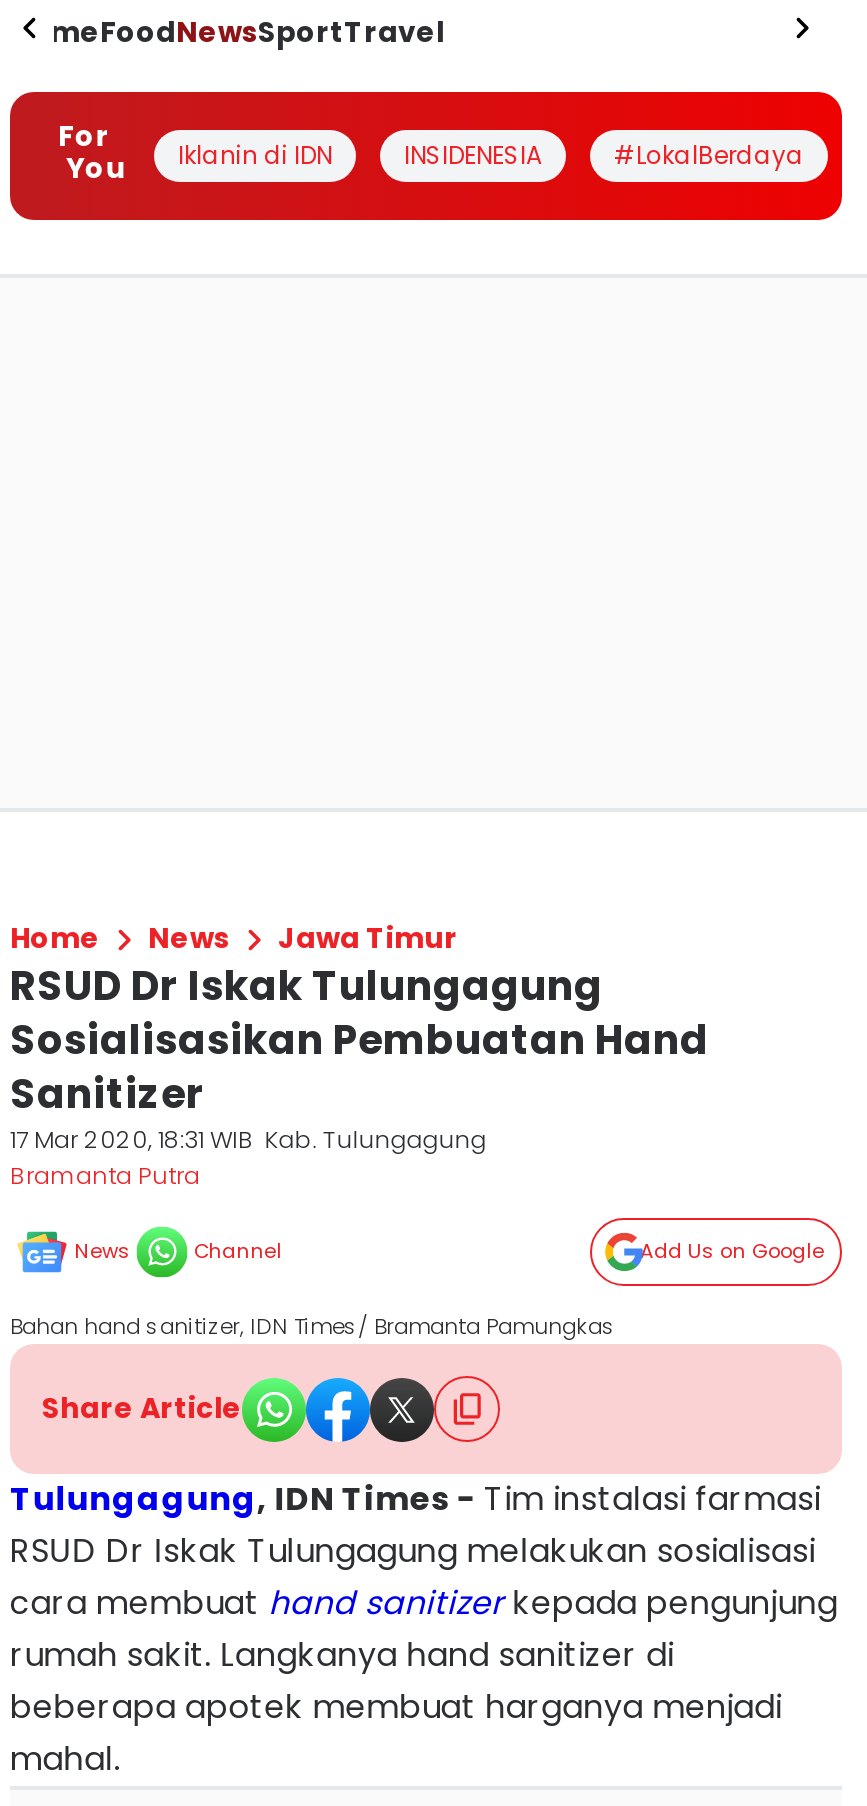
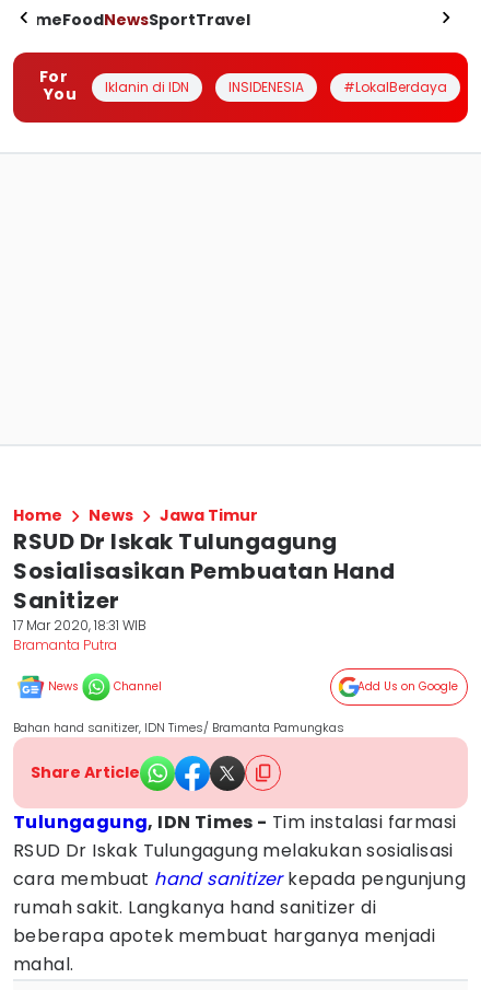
[10,1122,486,1156] 17 Mar 2020, 18:31 WIB Kab. Tulungagung -> [13,616,146,634] 17 Mar 2020, 18:31 WIB

